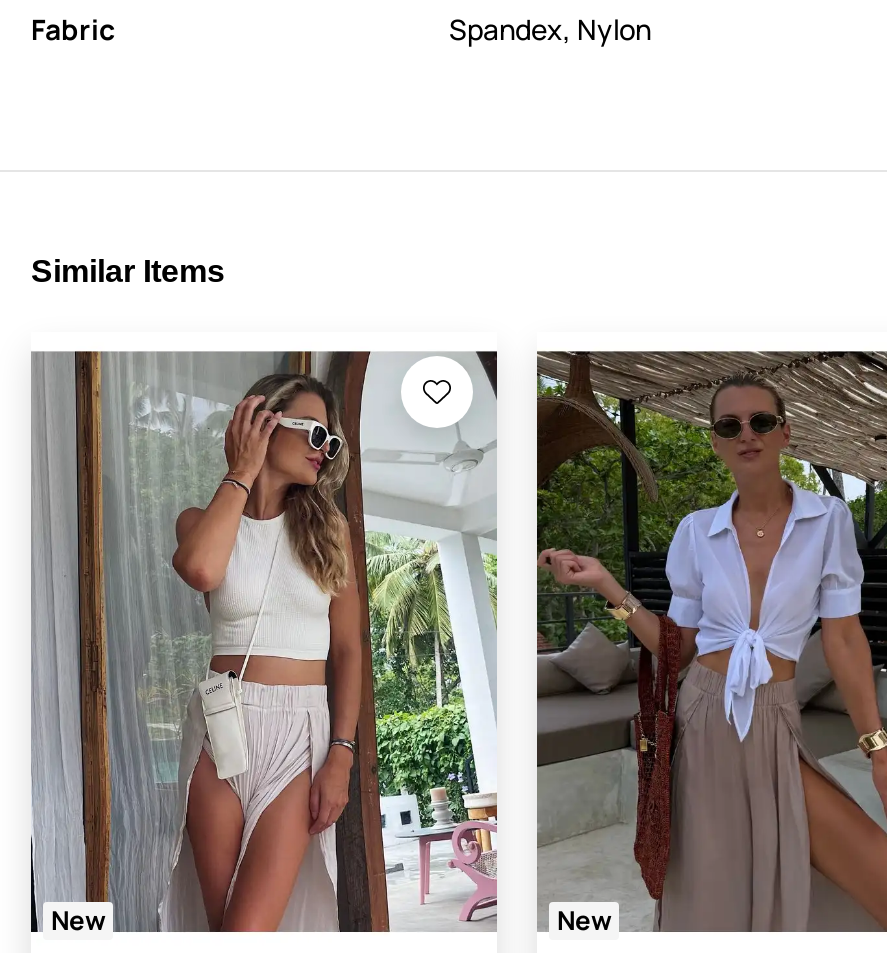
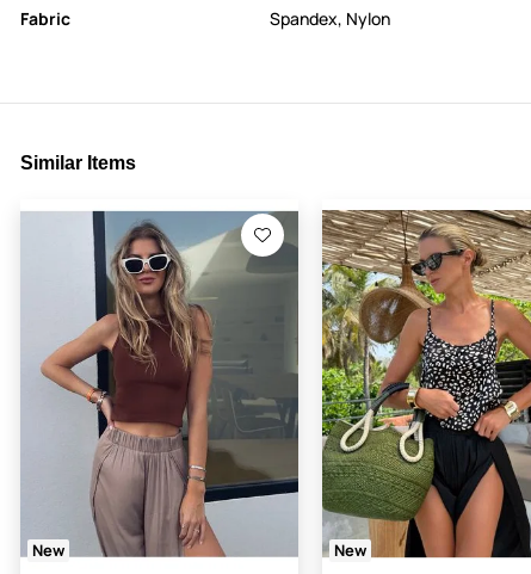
[29,350,499,934] [image] -> [20,211,300,557] [image]
[535,350,881,934] [image] -> [321,209,527,558] [image]

